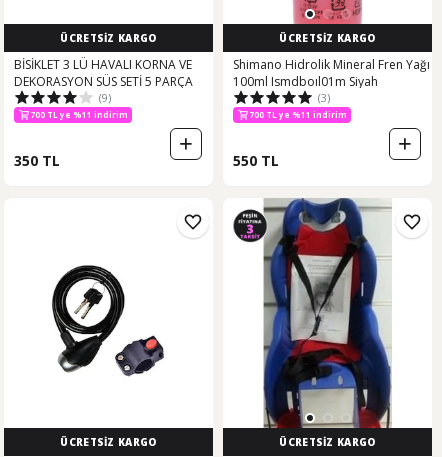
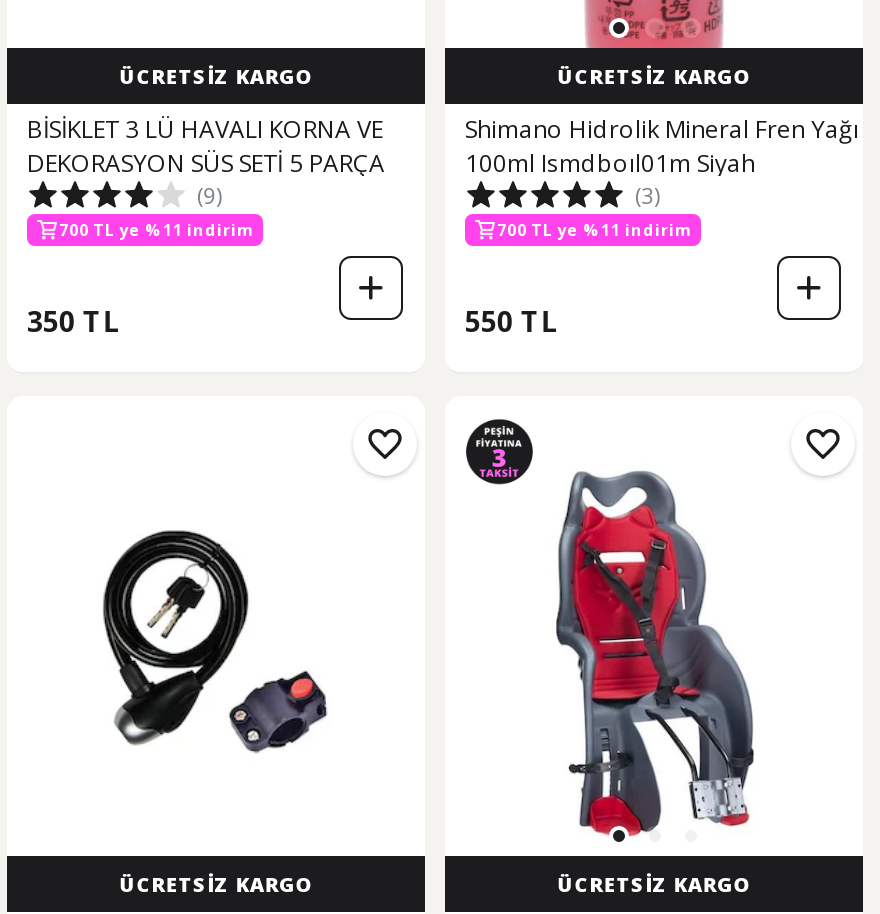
[262,197,392,429] [image] -> [525,396,781,858] [image]

